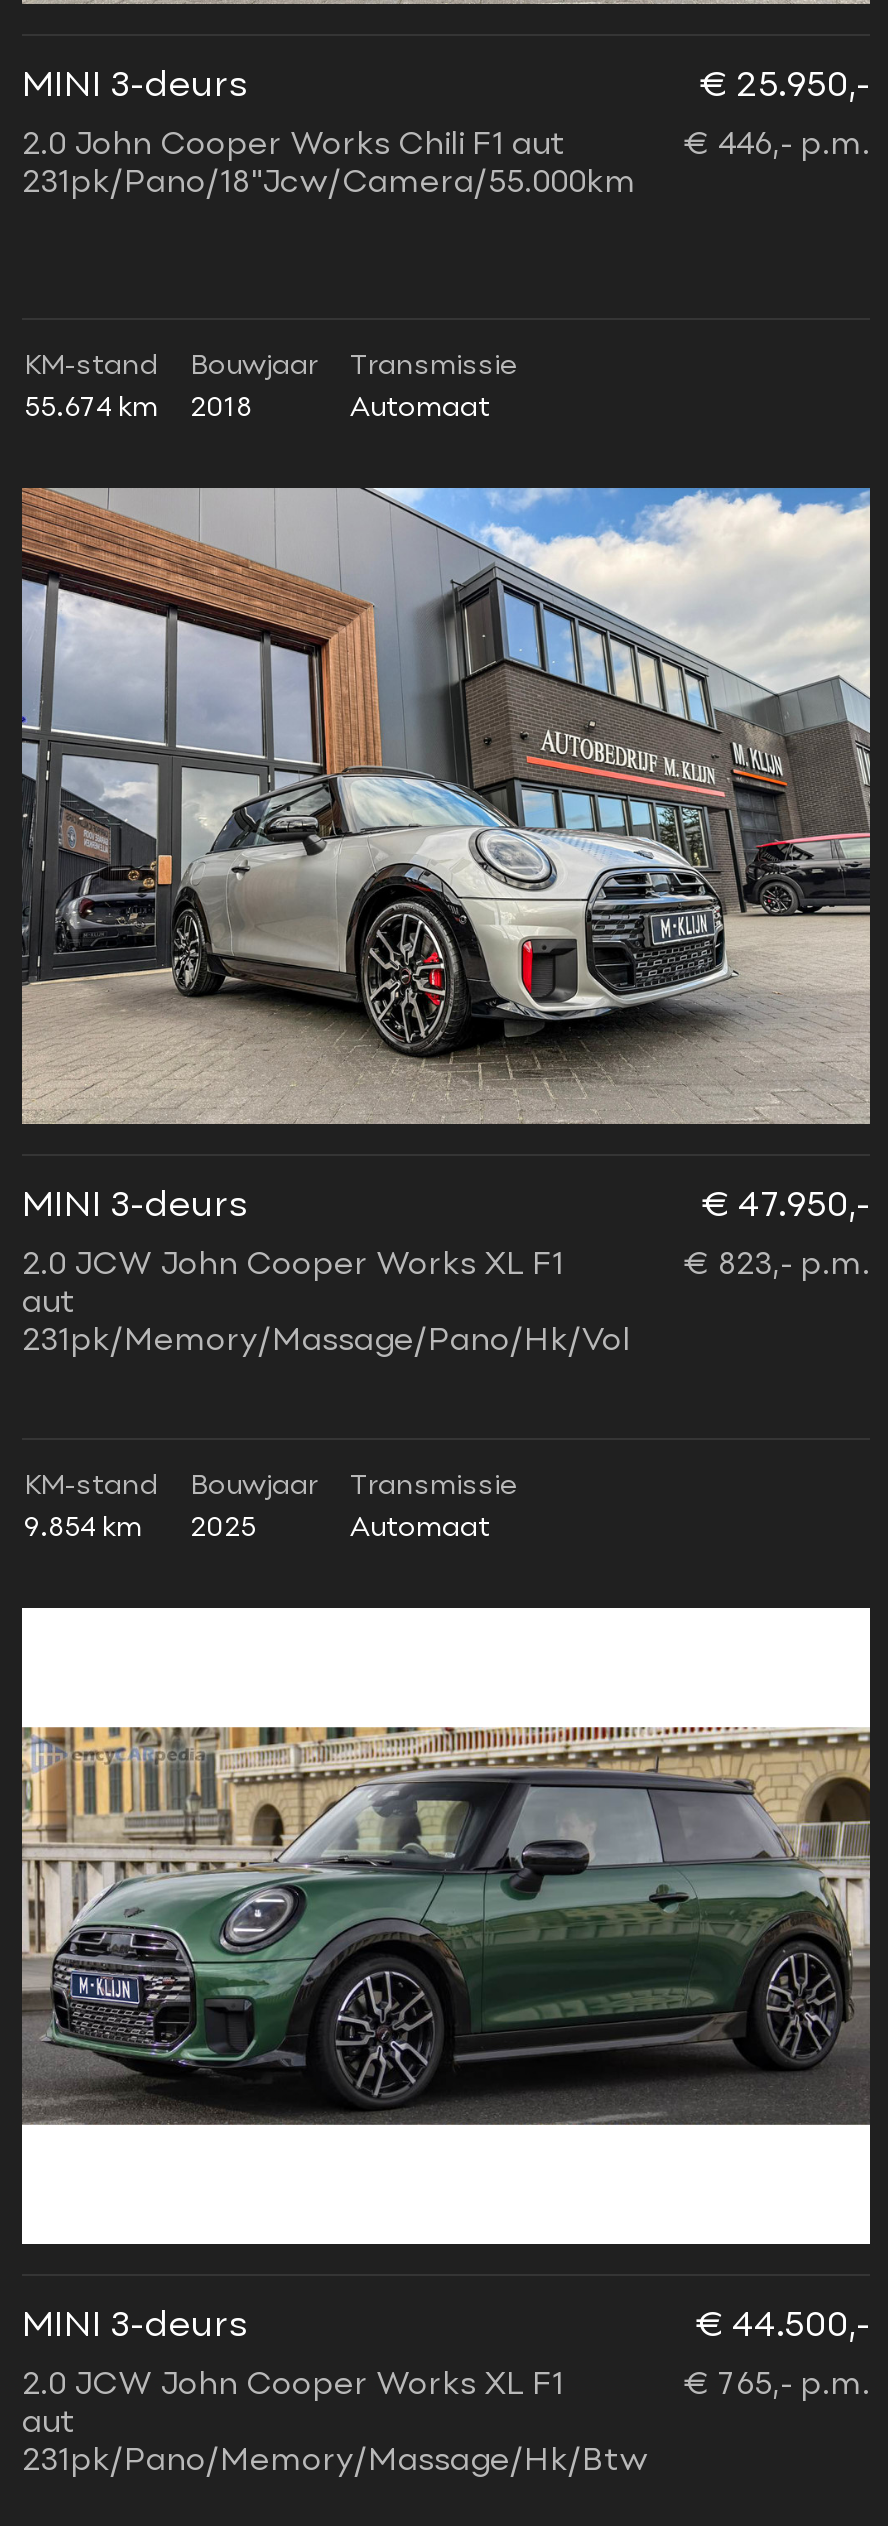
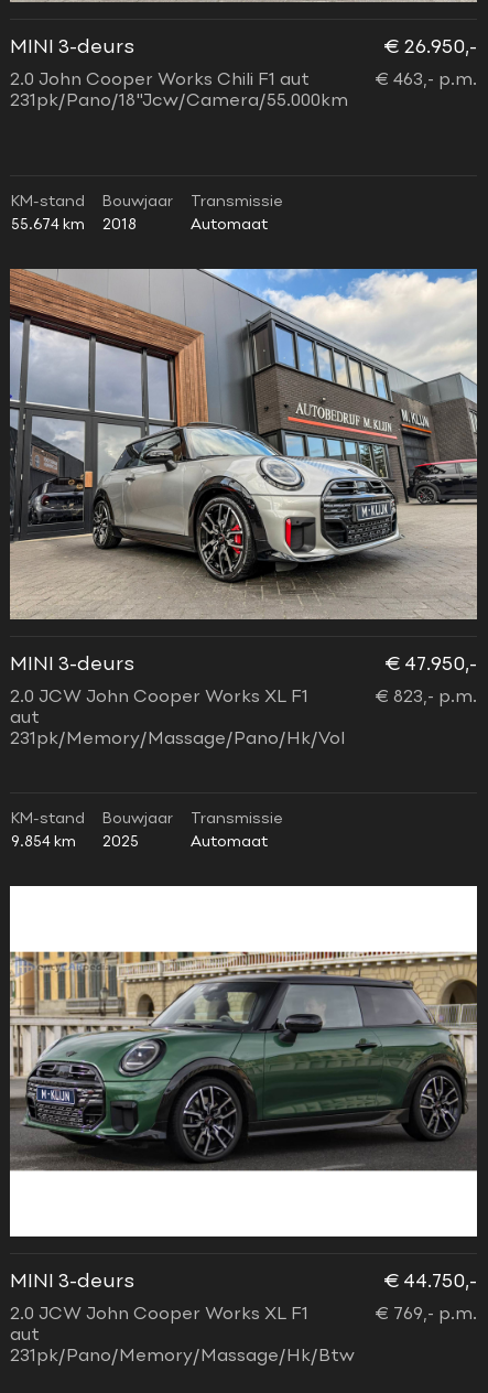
[700,70,870,104] € 25.950,- -> [383,38,477,57] € 26.950,-
[684,130,870,162] € 446,- p.m. -> [375,72,477,89] € 463,- p.m.
[696,2310,870,2344] € 44.500,- -> [383,1273,477,1292] € 44.750,-
[684,2370,870,2402] € 765,- p.m. -> [375,1306,477,1323] € 769,- p.m.

